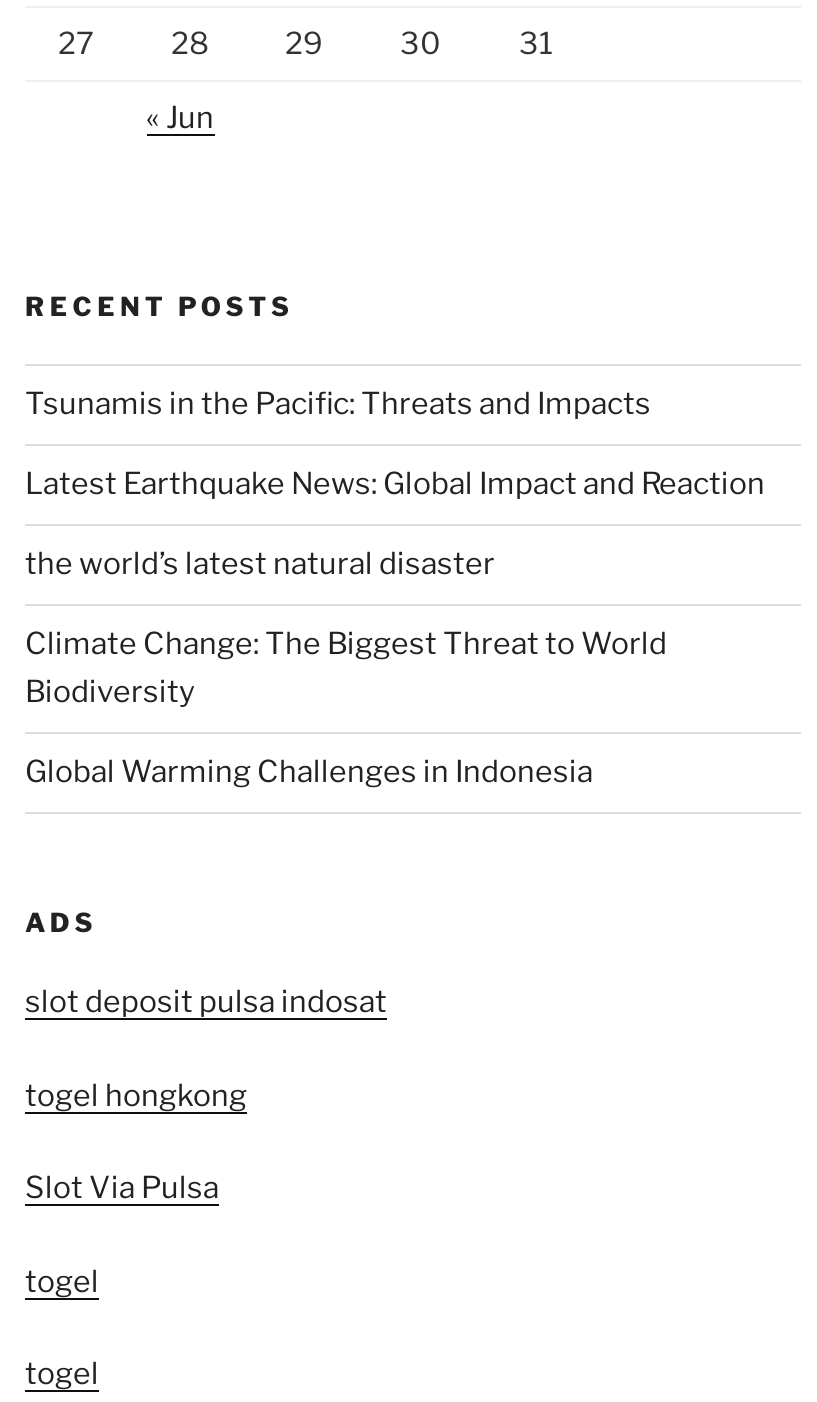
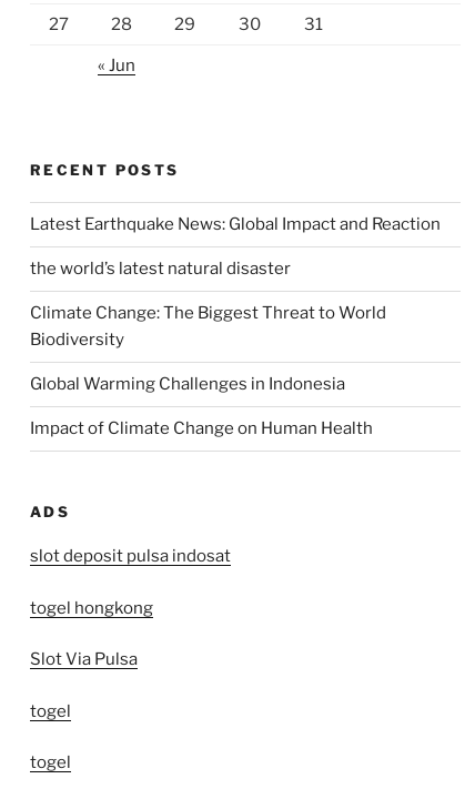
[25,386,651,422] Tsunamis in the Pacific: Threats and Impacts -> none
moved [25,466,765,790] -> [30,214,441,394]: Latest Earthquake News: Global Impact and Reaction | the world’s latest natural disaster | Climate Change: The Biggest Threat to World | Biodiversity | Global Warming Challenges in Indonesia
none -> [30,419,373,439] Impact of Climate Change on Human Health

